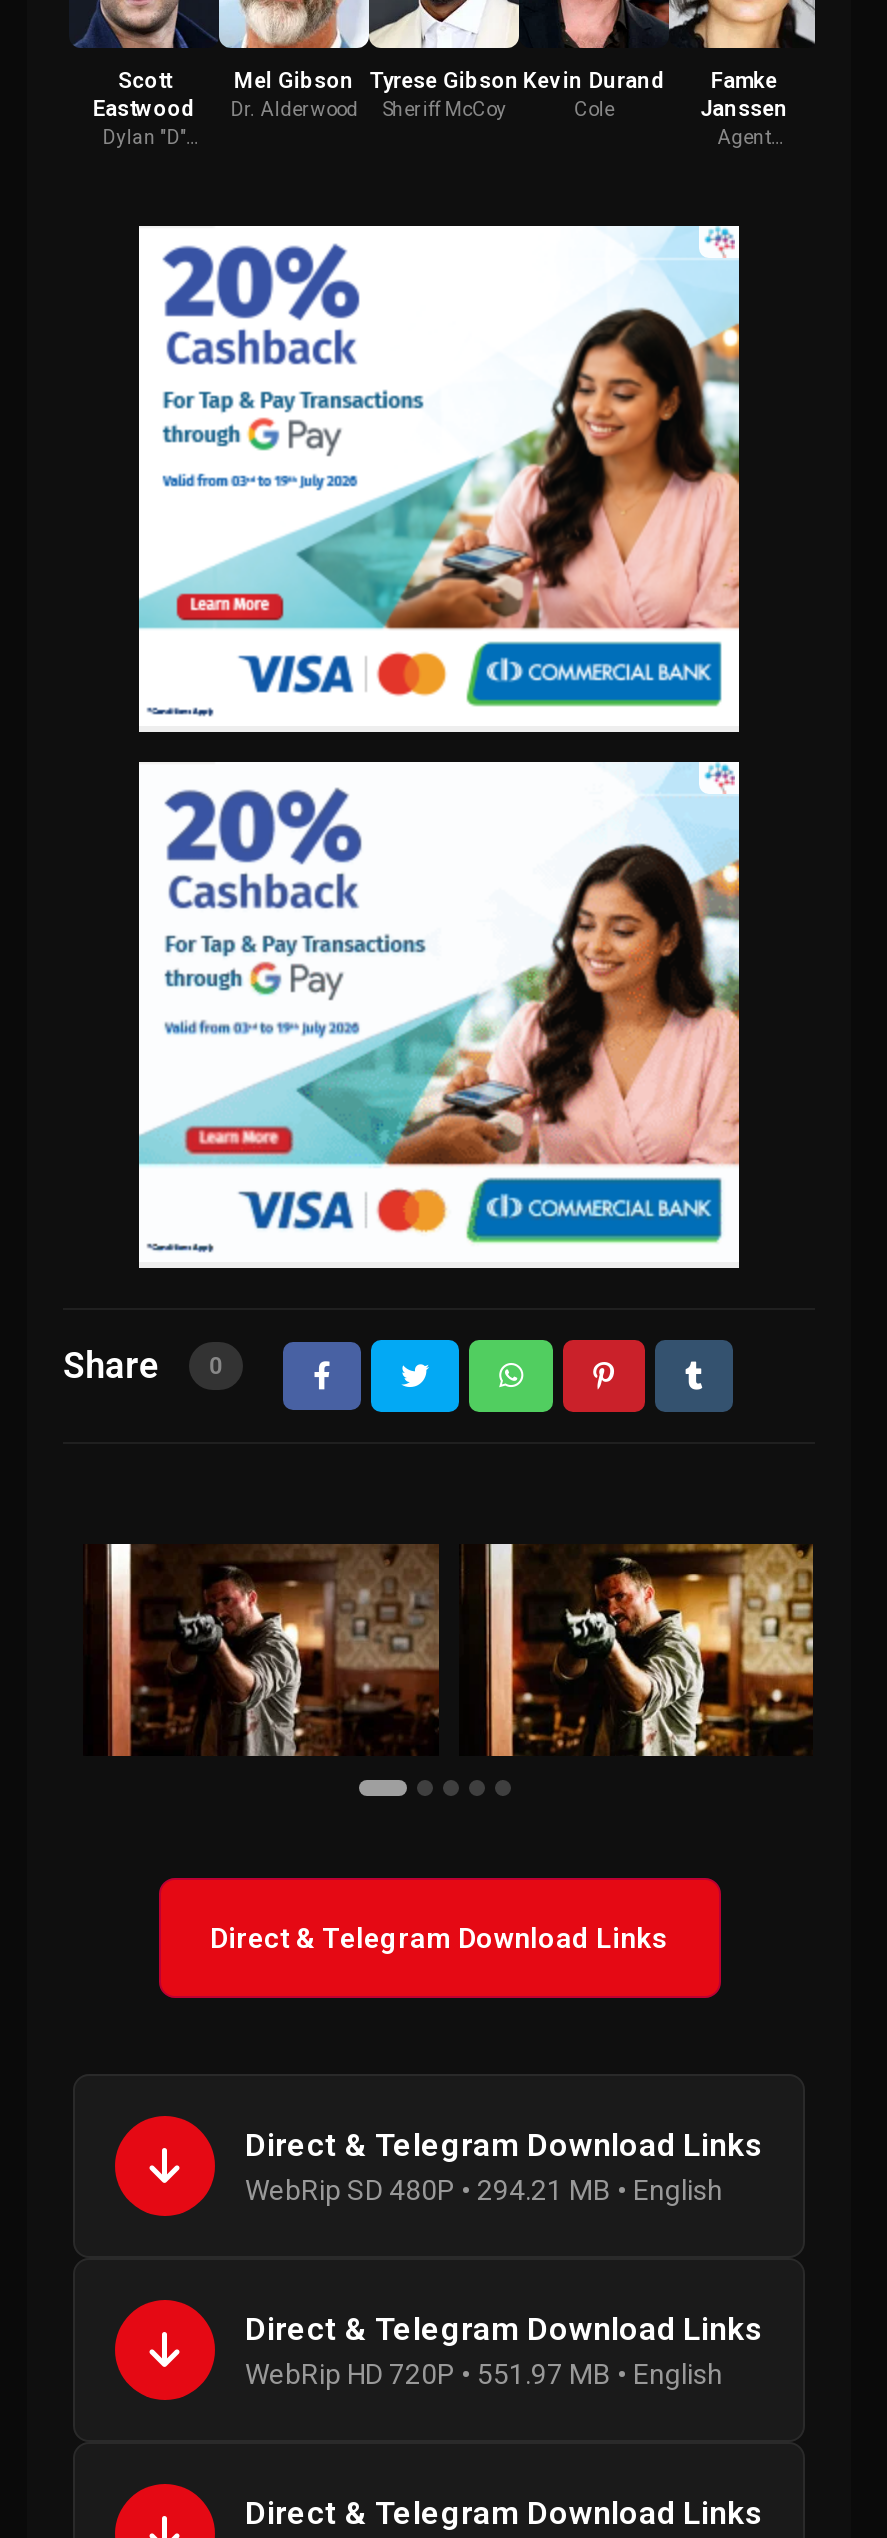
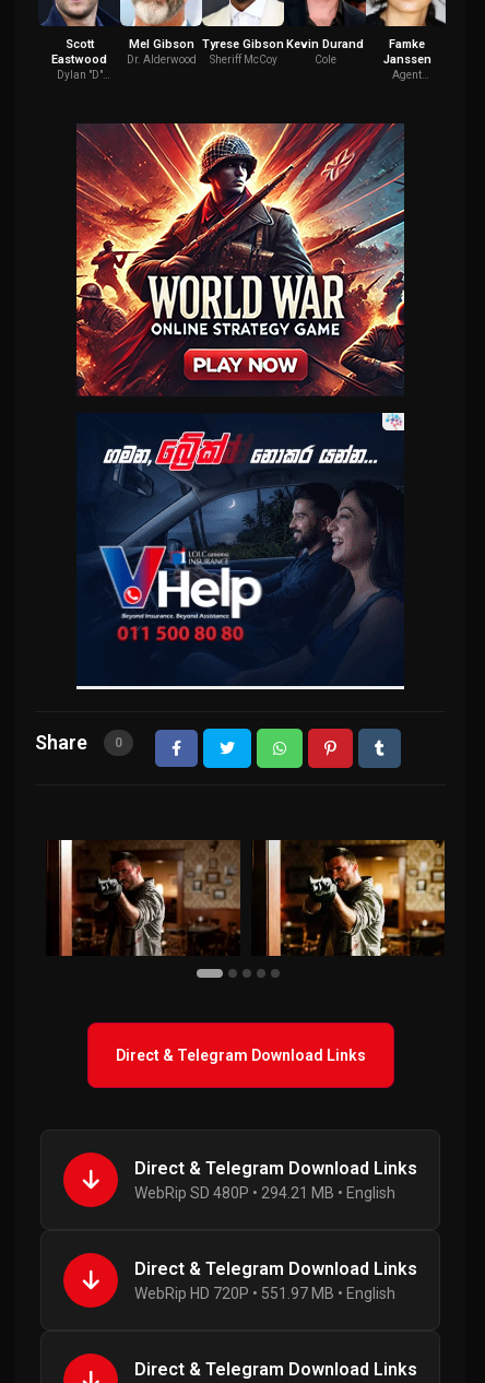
[137,224,741,734] [image] -> [75,122,405,397] [image]
[137,760,741,1262] [image] -> [76,413,404,687] [image]

